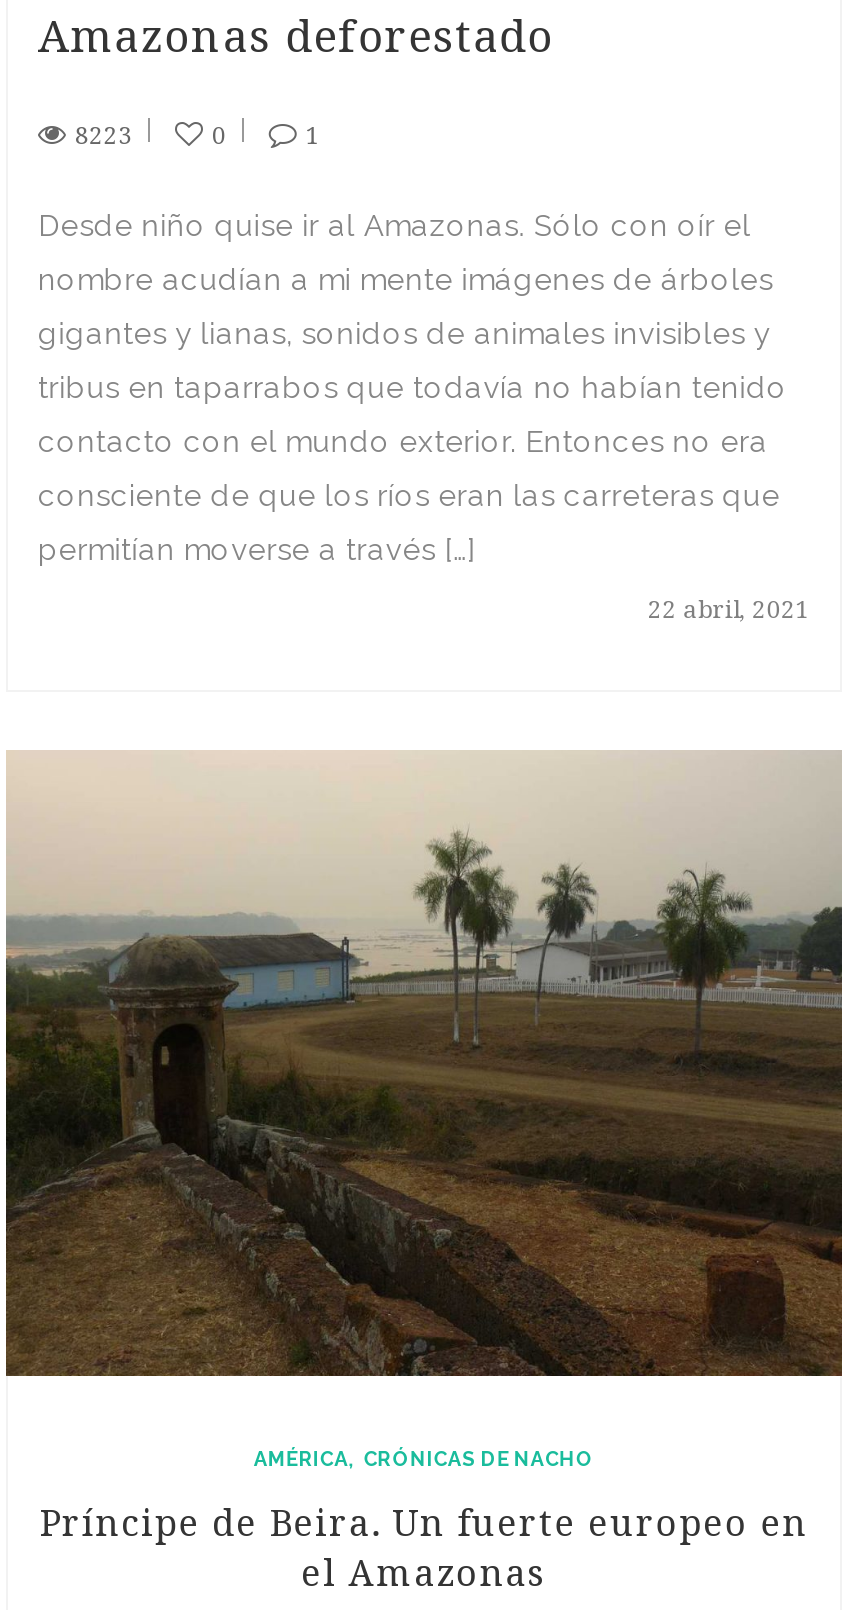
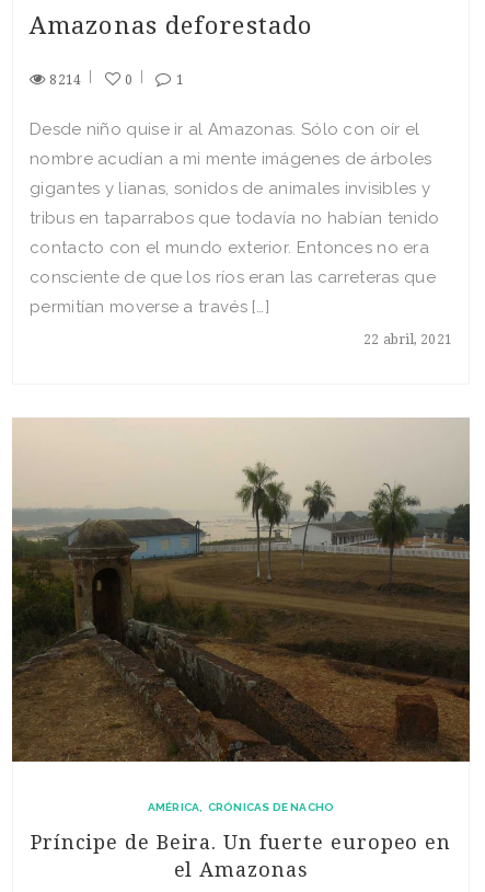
[75,122,133,150] 8223 -> [50,72,81,88] 8214

